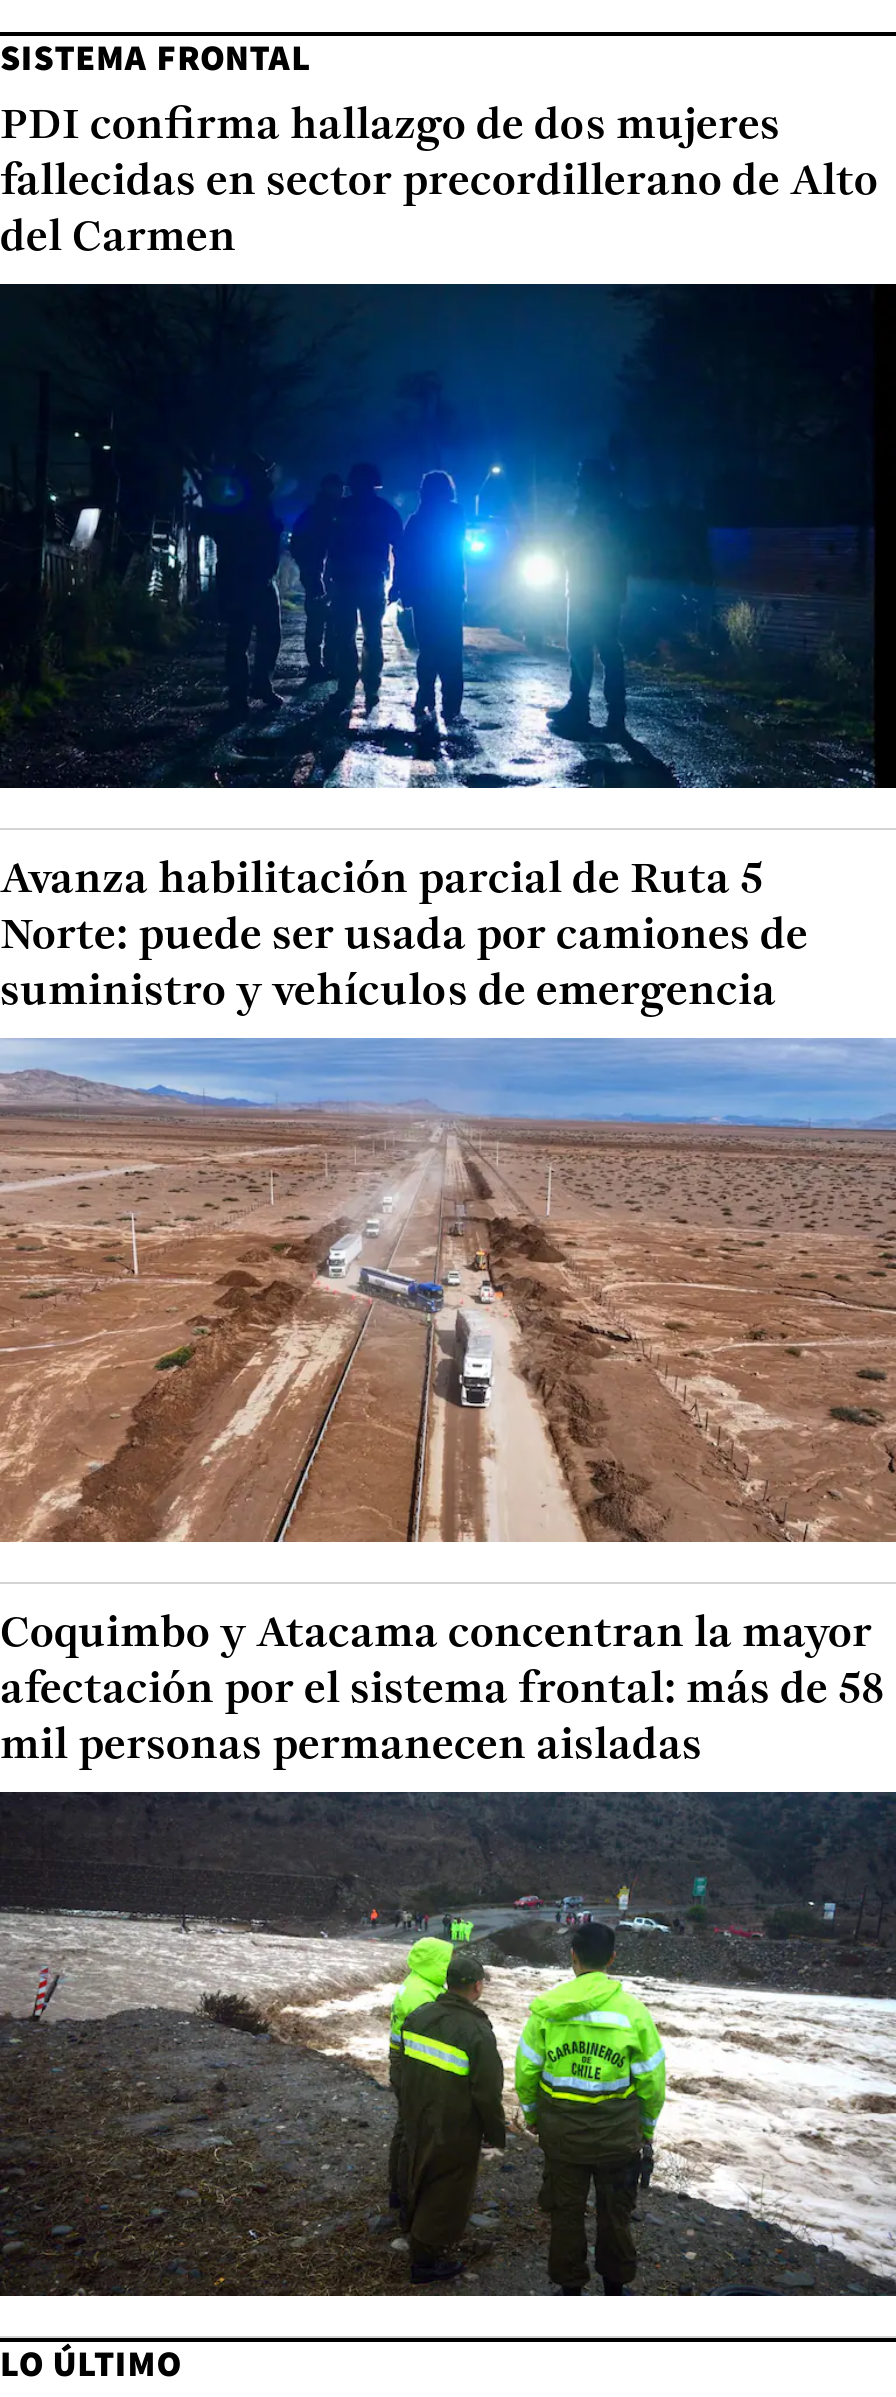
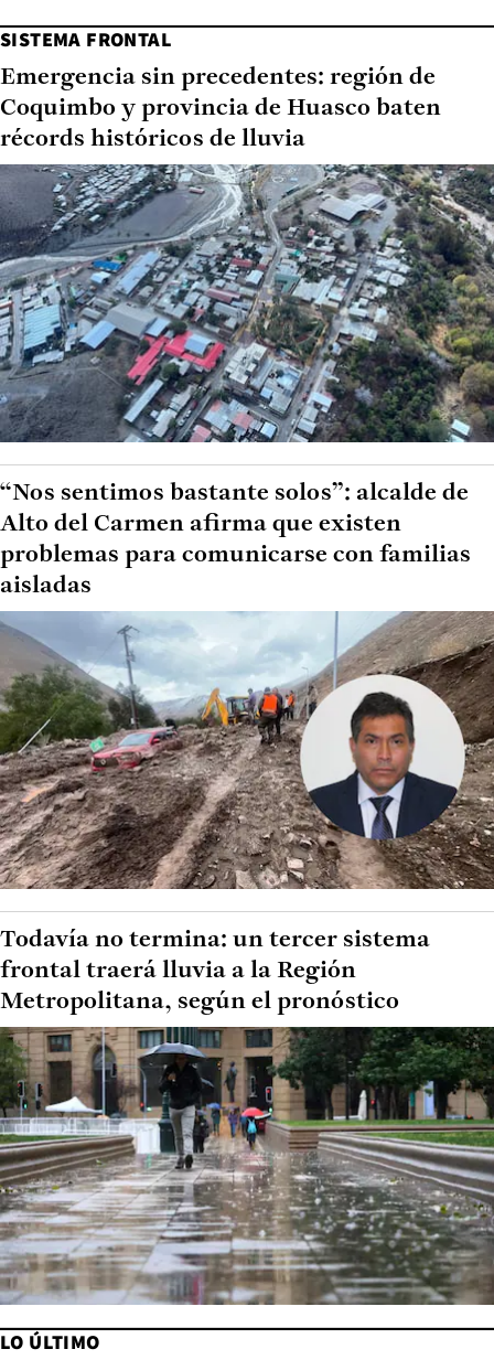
[0,104,878,262] PDI confirma hallazgo de dos mujeres | fallecidas en sector precordillerano de Alto | del Carmen -> [0,65,441,152] Emergencia sin precedentes: región de | Coquimbo y provincia de Huasco baten | récords históricos de lluvia
[0,282,890,1016] [image] | Avanza habilitación parcial de Ruta 5 | Norte: puede ser usada por camiones de | suministro y vehículos de emergencia -> [0,163,491,599] [image] | “Nos sentimos bastante solos”: alcalde de | Alto del Carmen afirma que existen | problemas para comunicarse con familias | aisladas
[0,1038,890,1770] [image] | Coquimbo y Atacama concentran la mayor | afectación por el sistema frontal: más de 58 | mil personas permanecen aisladas -> [0,610,491,1014] [image] | Todavía no termina: un tercer sistema | frontal traerá lluvia a la Región | Metropolitana, según el pronóstico
[6,1790,890,2298] [image] -> [3,1026,491,1305] [image]

